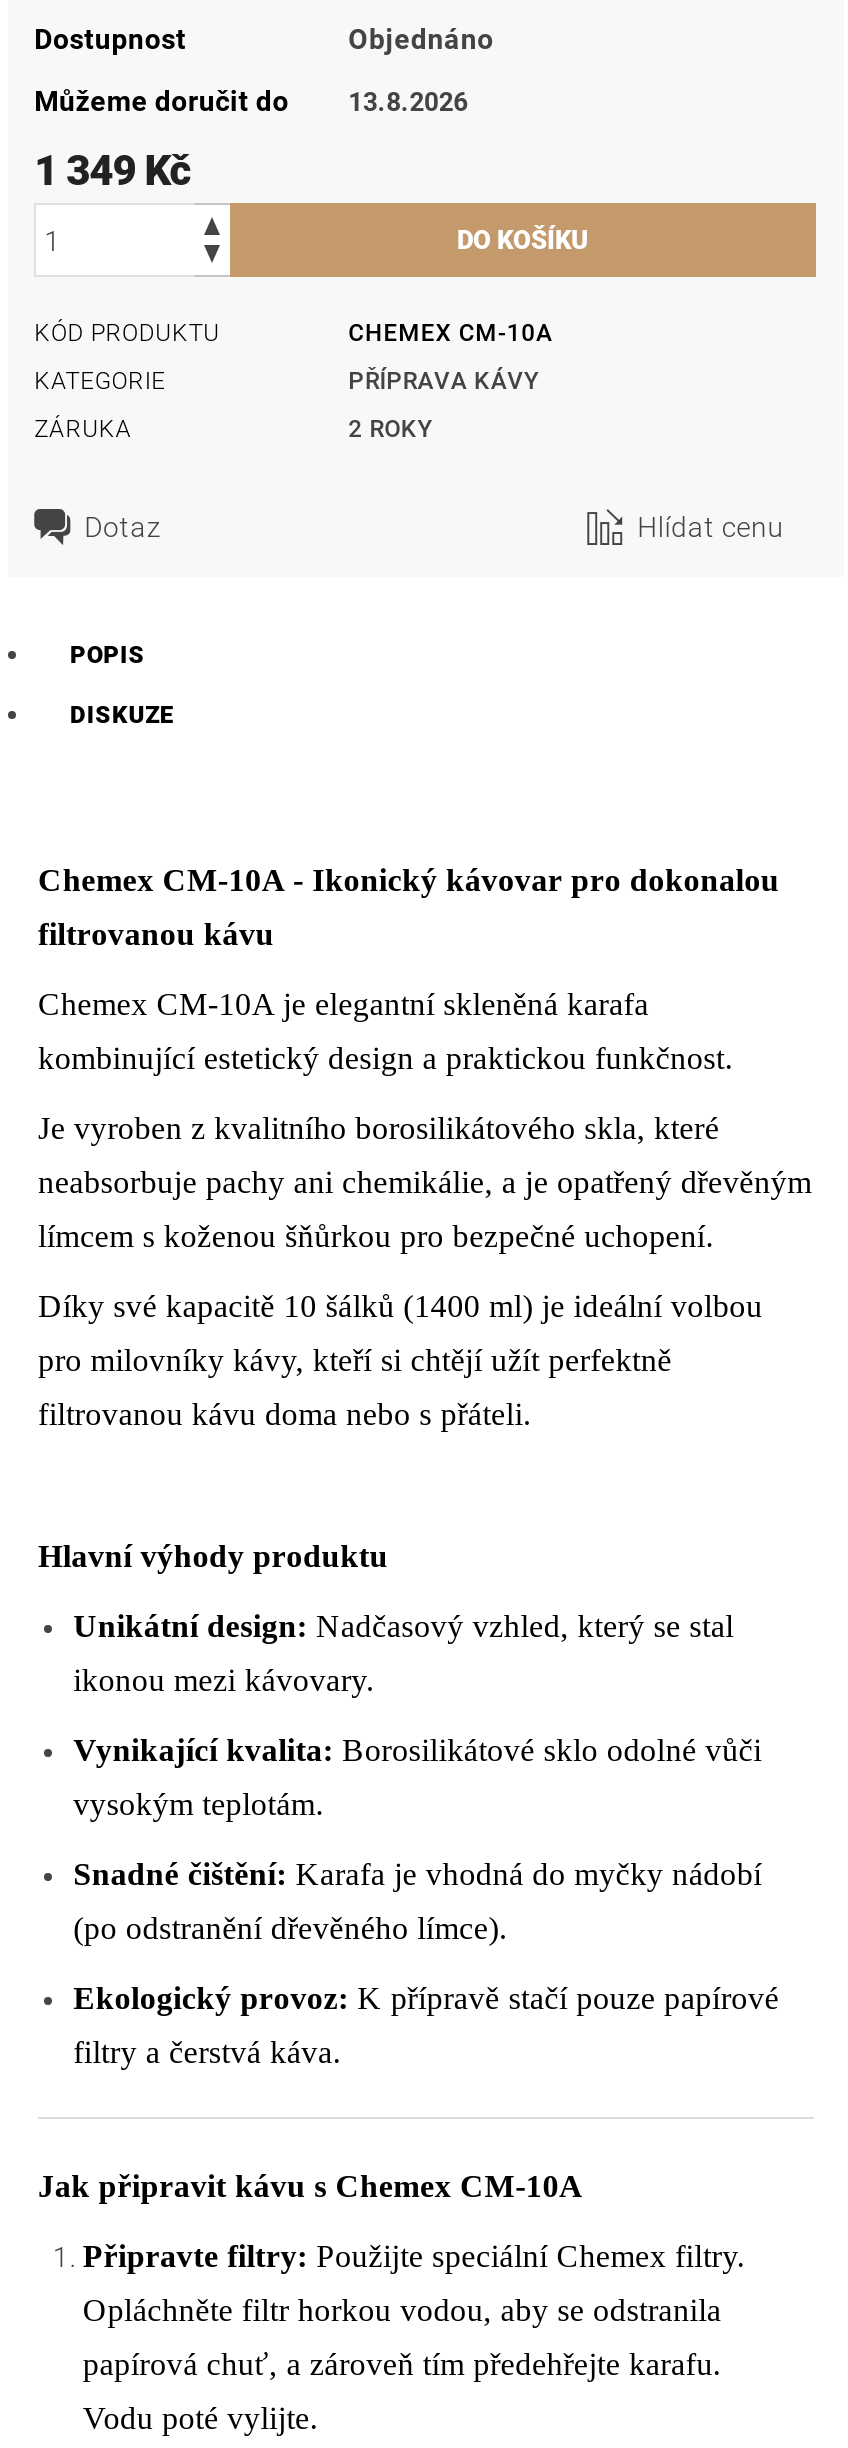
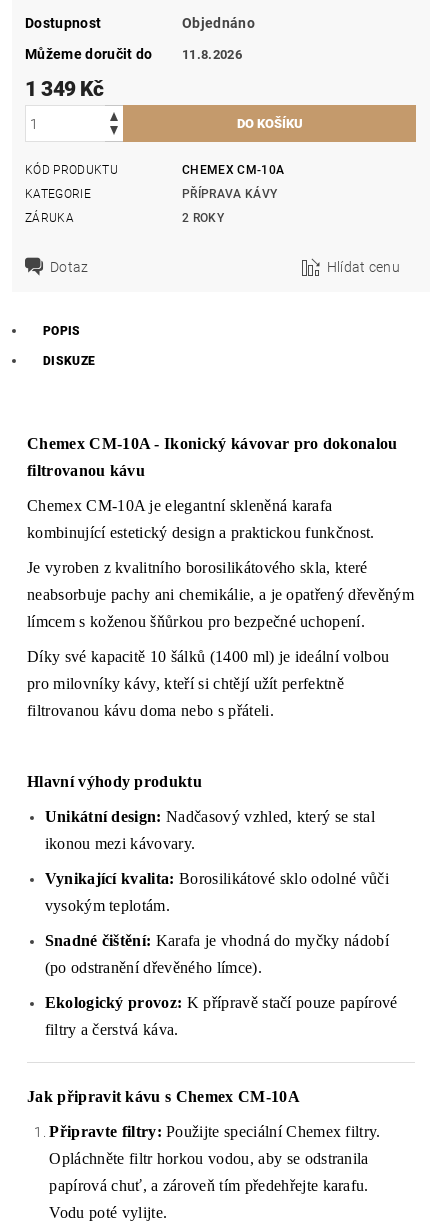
[34,85,468,117] Můžeme doručit do 13.8.2026 -> [25,46,242,62] Můžeme doručit do 11.8.2026

